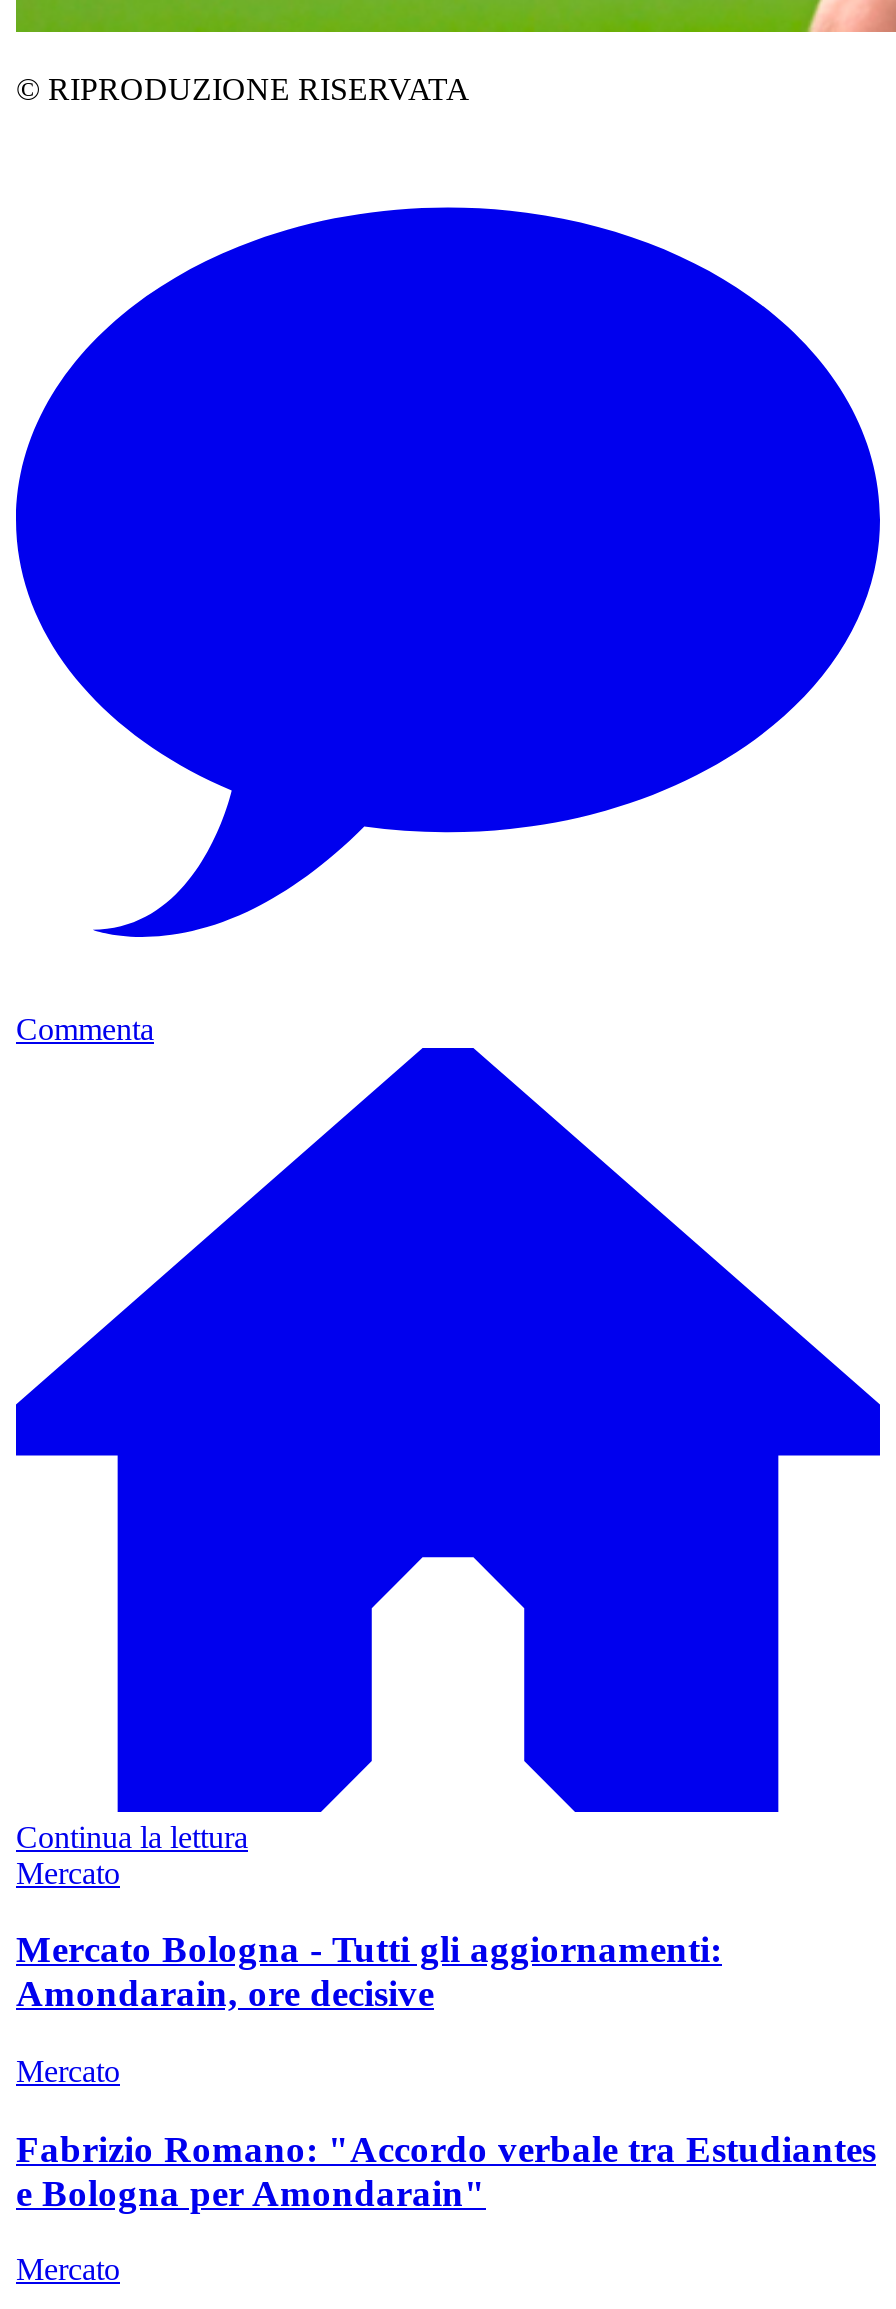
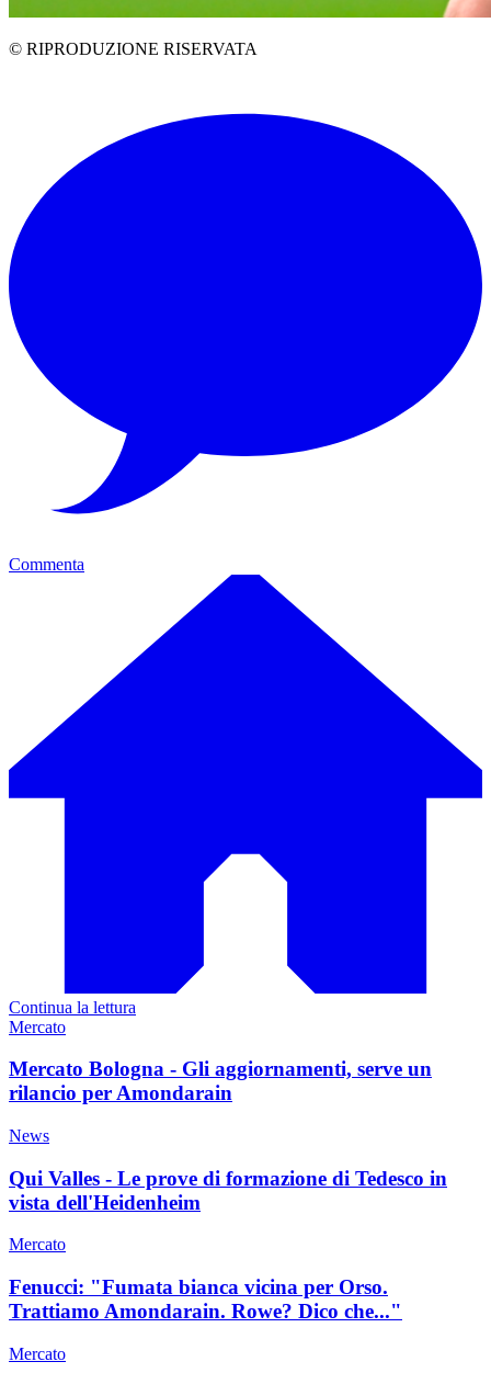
[16,1928,722,2014] Mercato Bologna - Tutti gli aggiornamenti: | Amondarain, ore decisive -> [9,1057,447,1214] Mercato Bologna - Gli aggiornamenti, serve un | rilancio per Amondarain | News | Qui Valles - Le prove di formazione di Tedesco in | vista dell'Heidenheim
[16,2127,876,2213] Fabrizio Romano: "Accordo verbale tra Estudiantes | e Bologna per Amondarain" -> [9,1276,402,1323] Fenucci: "Fumata bianca vicina per Orso. | Trattiamo Amondarain. Rowe? Dico che..."

